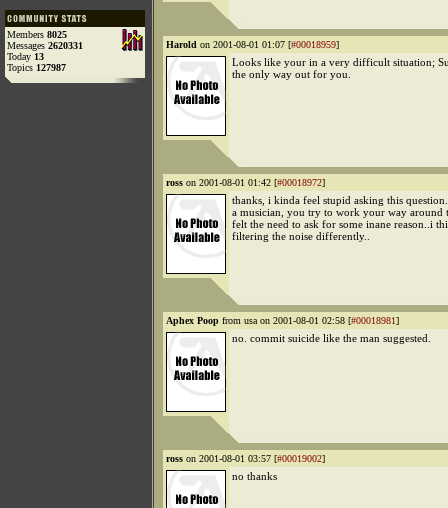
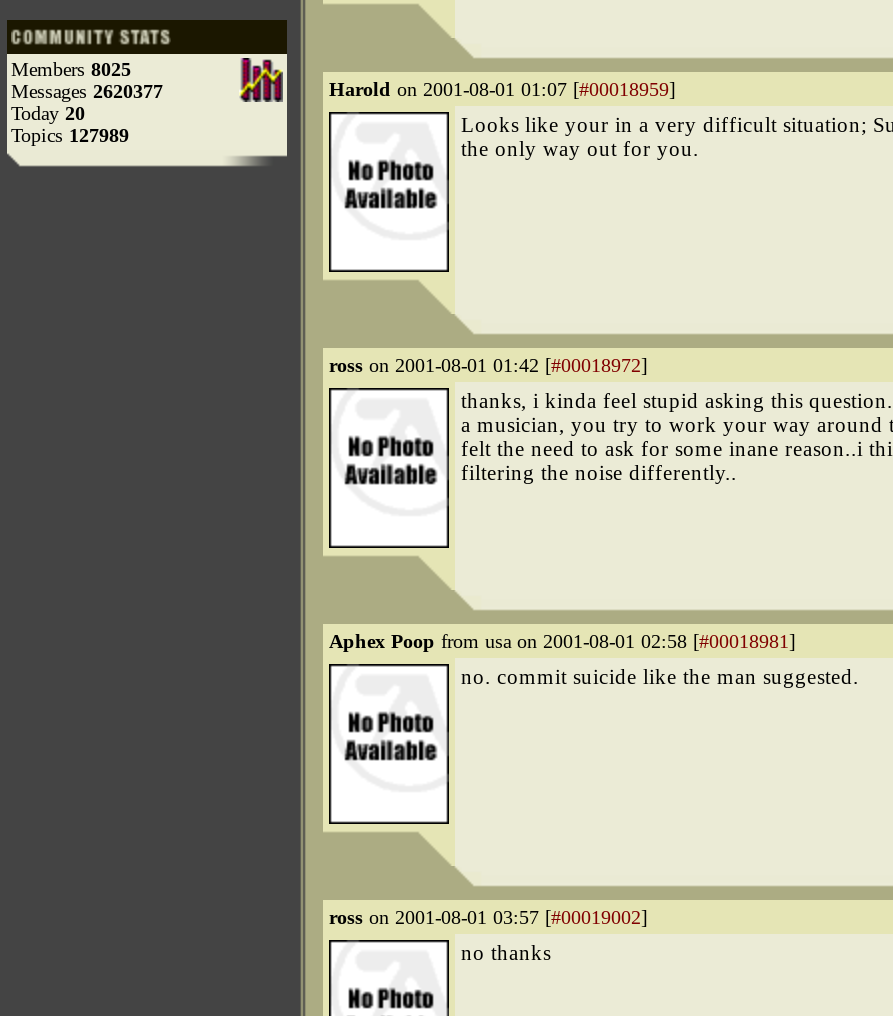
[7,40,83,51] Messages 2620331 -> [11,80,163,102] Messages 2620377
[7,51,44,62] Today13 -> [11,102,85,124] Today20
[7,62,66,73] Topics 127987 -> [11,124,129,146] Topics 127989

